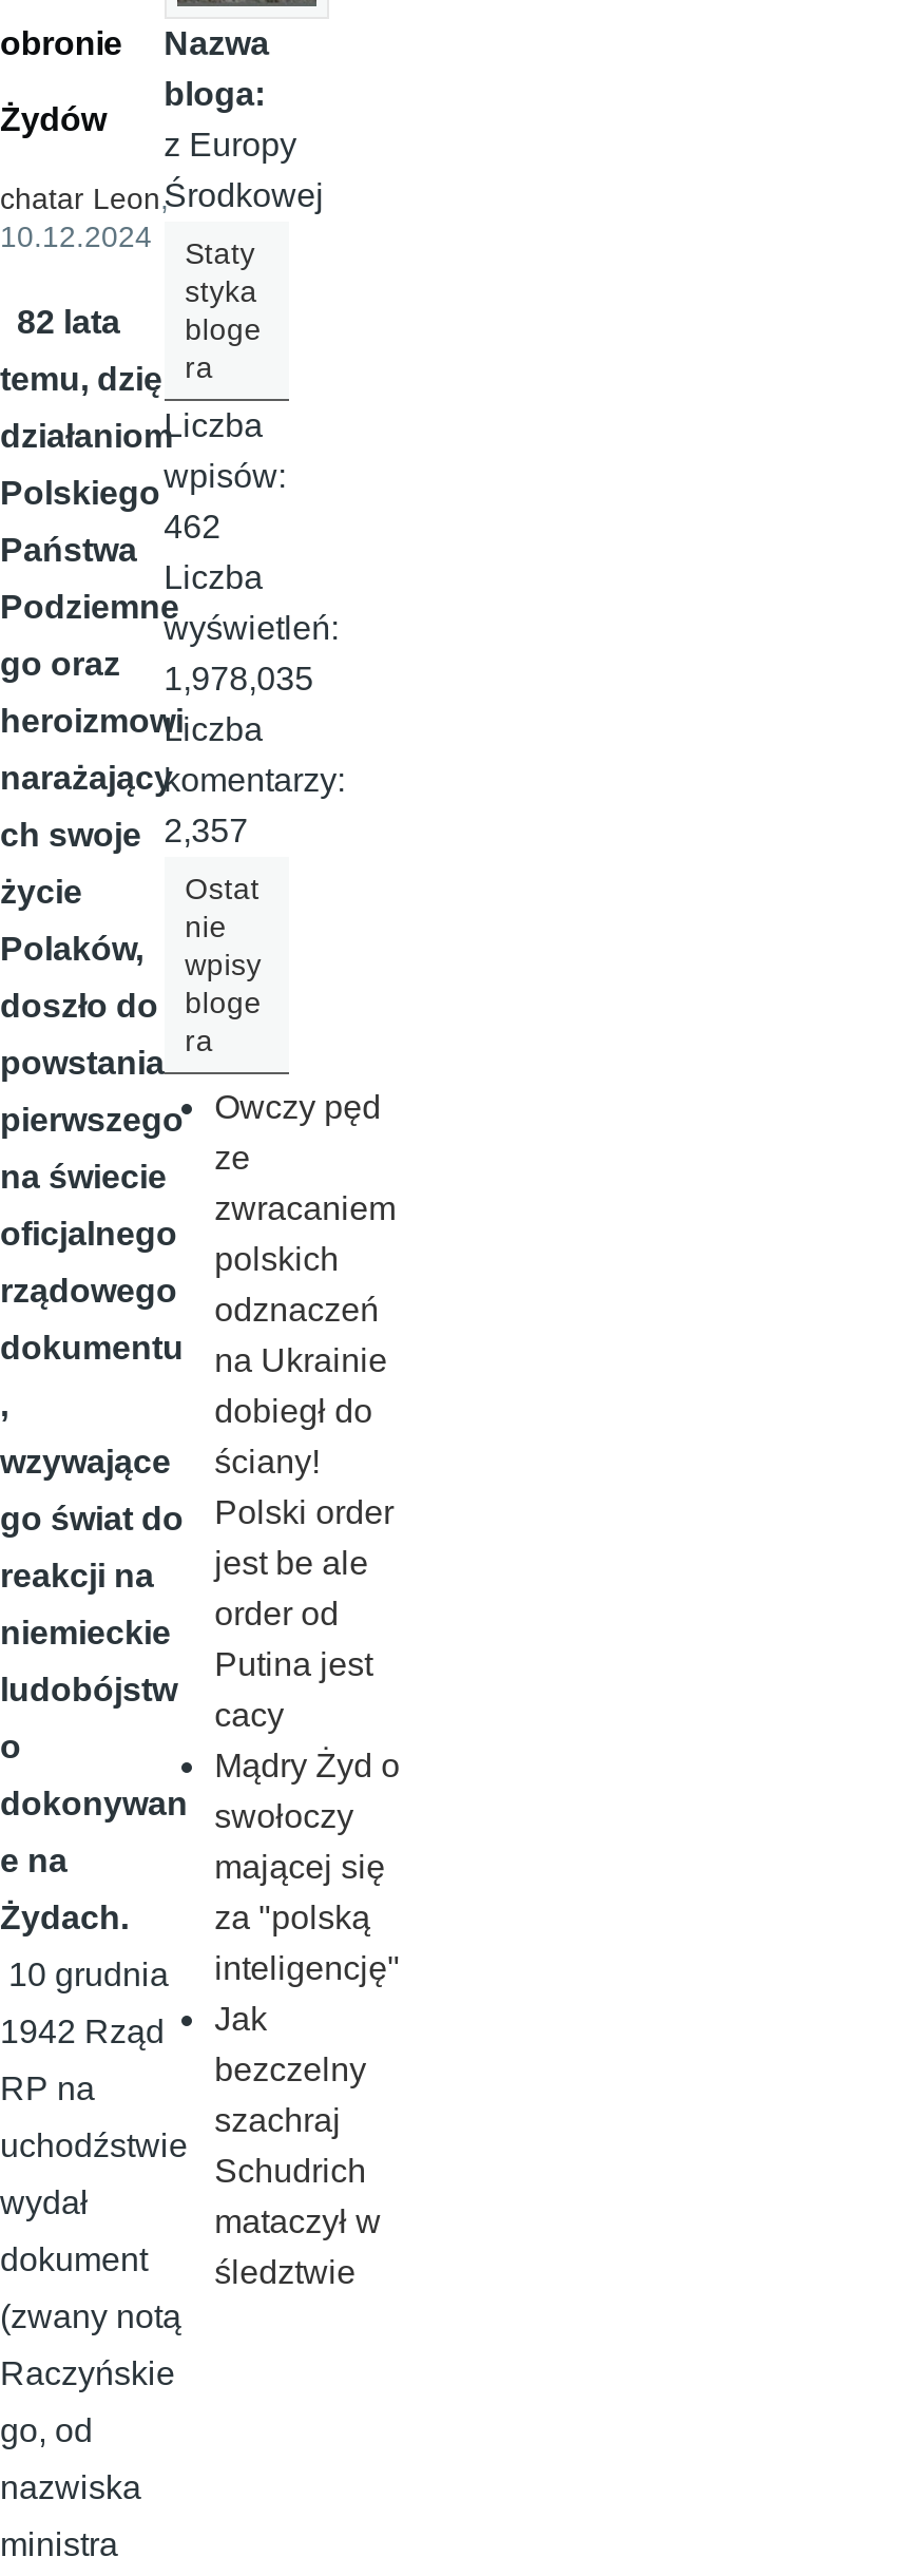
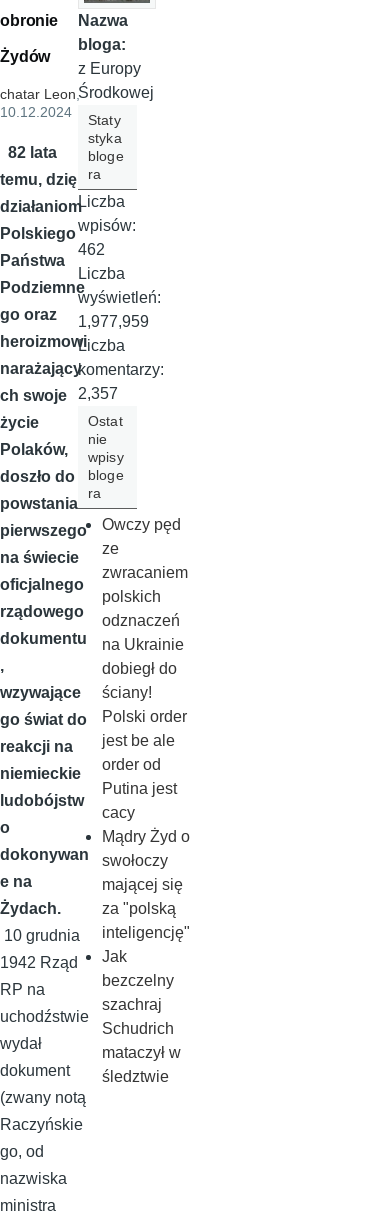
[0,647,314,697] go oraz 1,978,035 -> [0,306,149,330] go oraz 1,977,959

